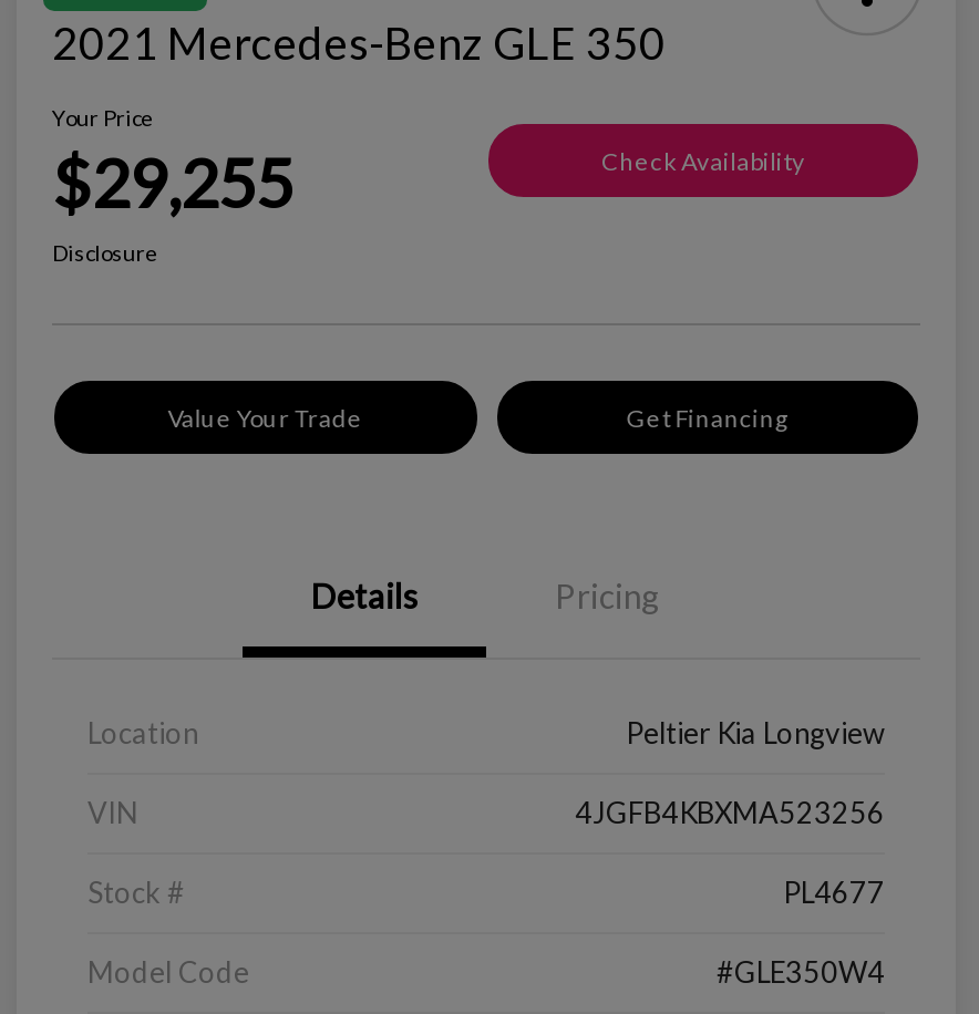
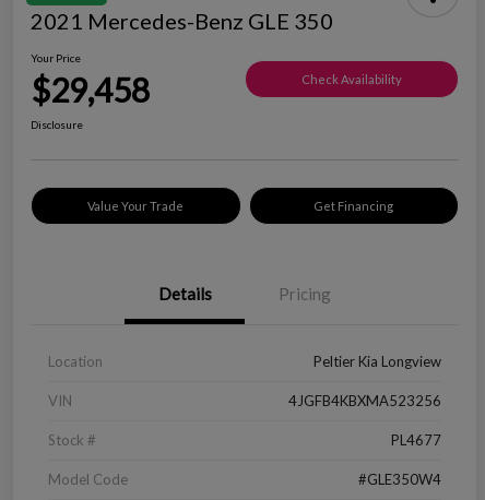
[52,142,293,222] $29,255 -> [31,70,150,109] $29,458

